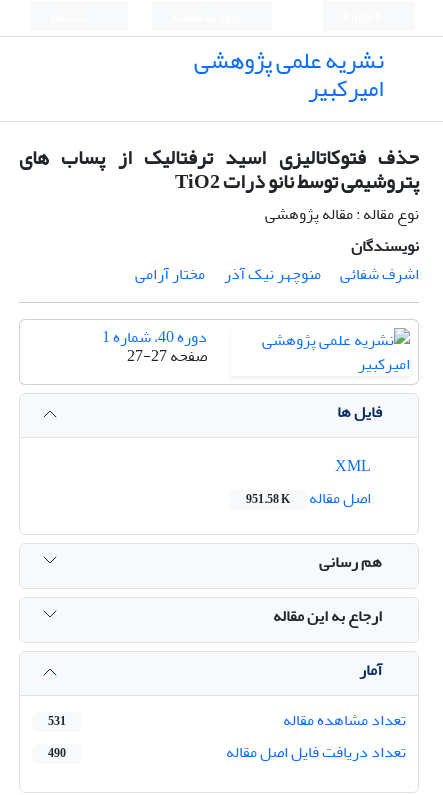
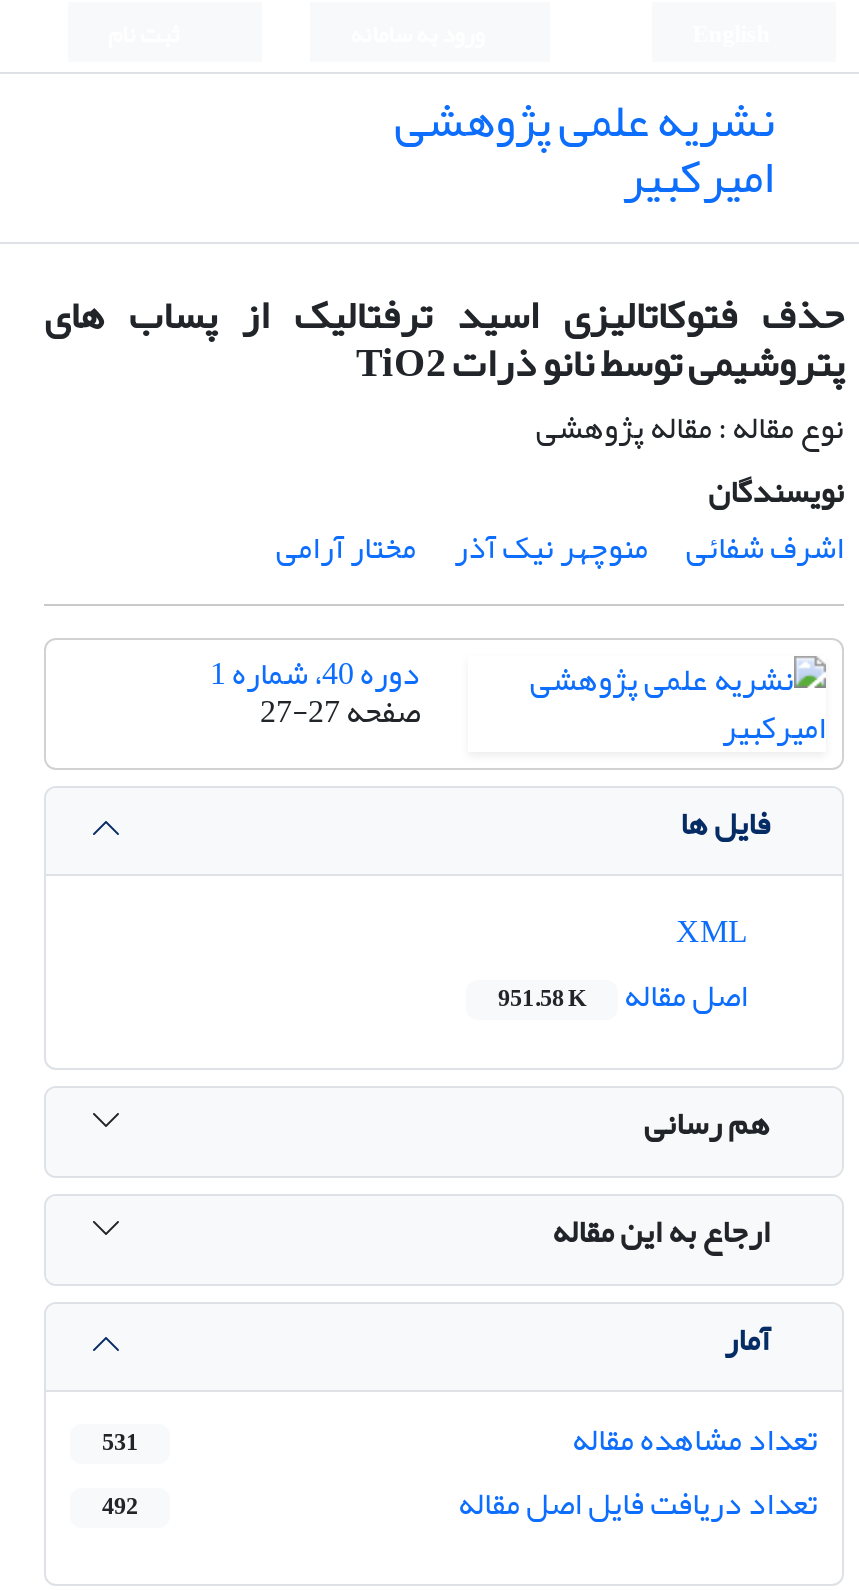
[48,742,66,765] 490 -> [102,1484,138,1530] 492

